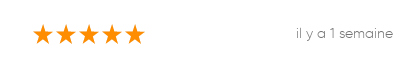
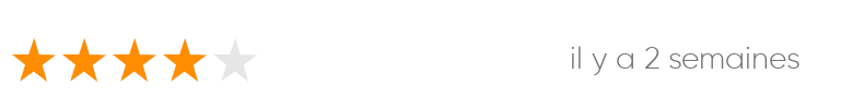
[296,27,393,41] il y a 1 semaine -> [570,45,799,75] il y a 2 semaines

